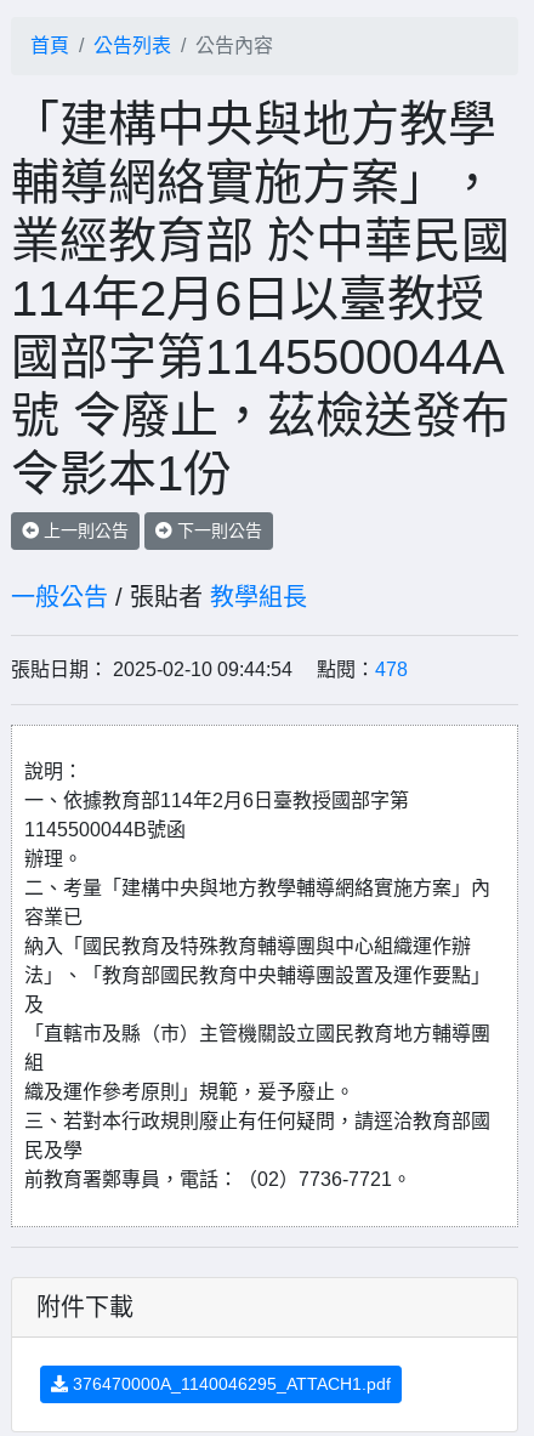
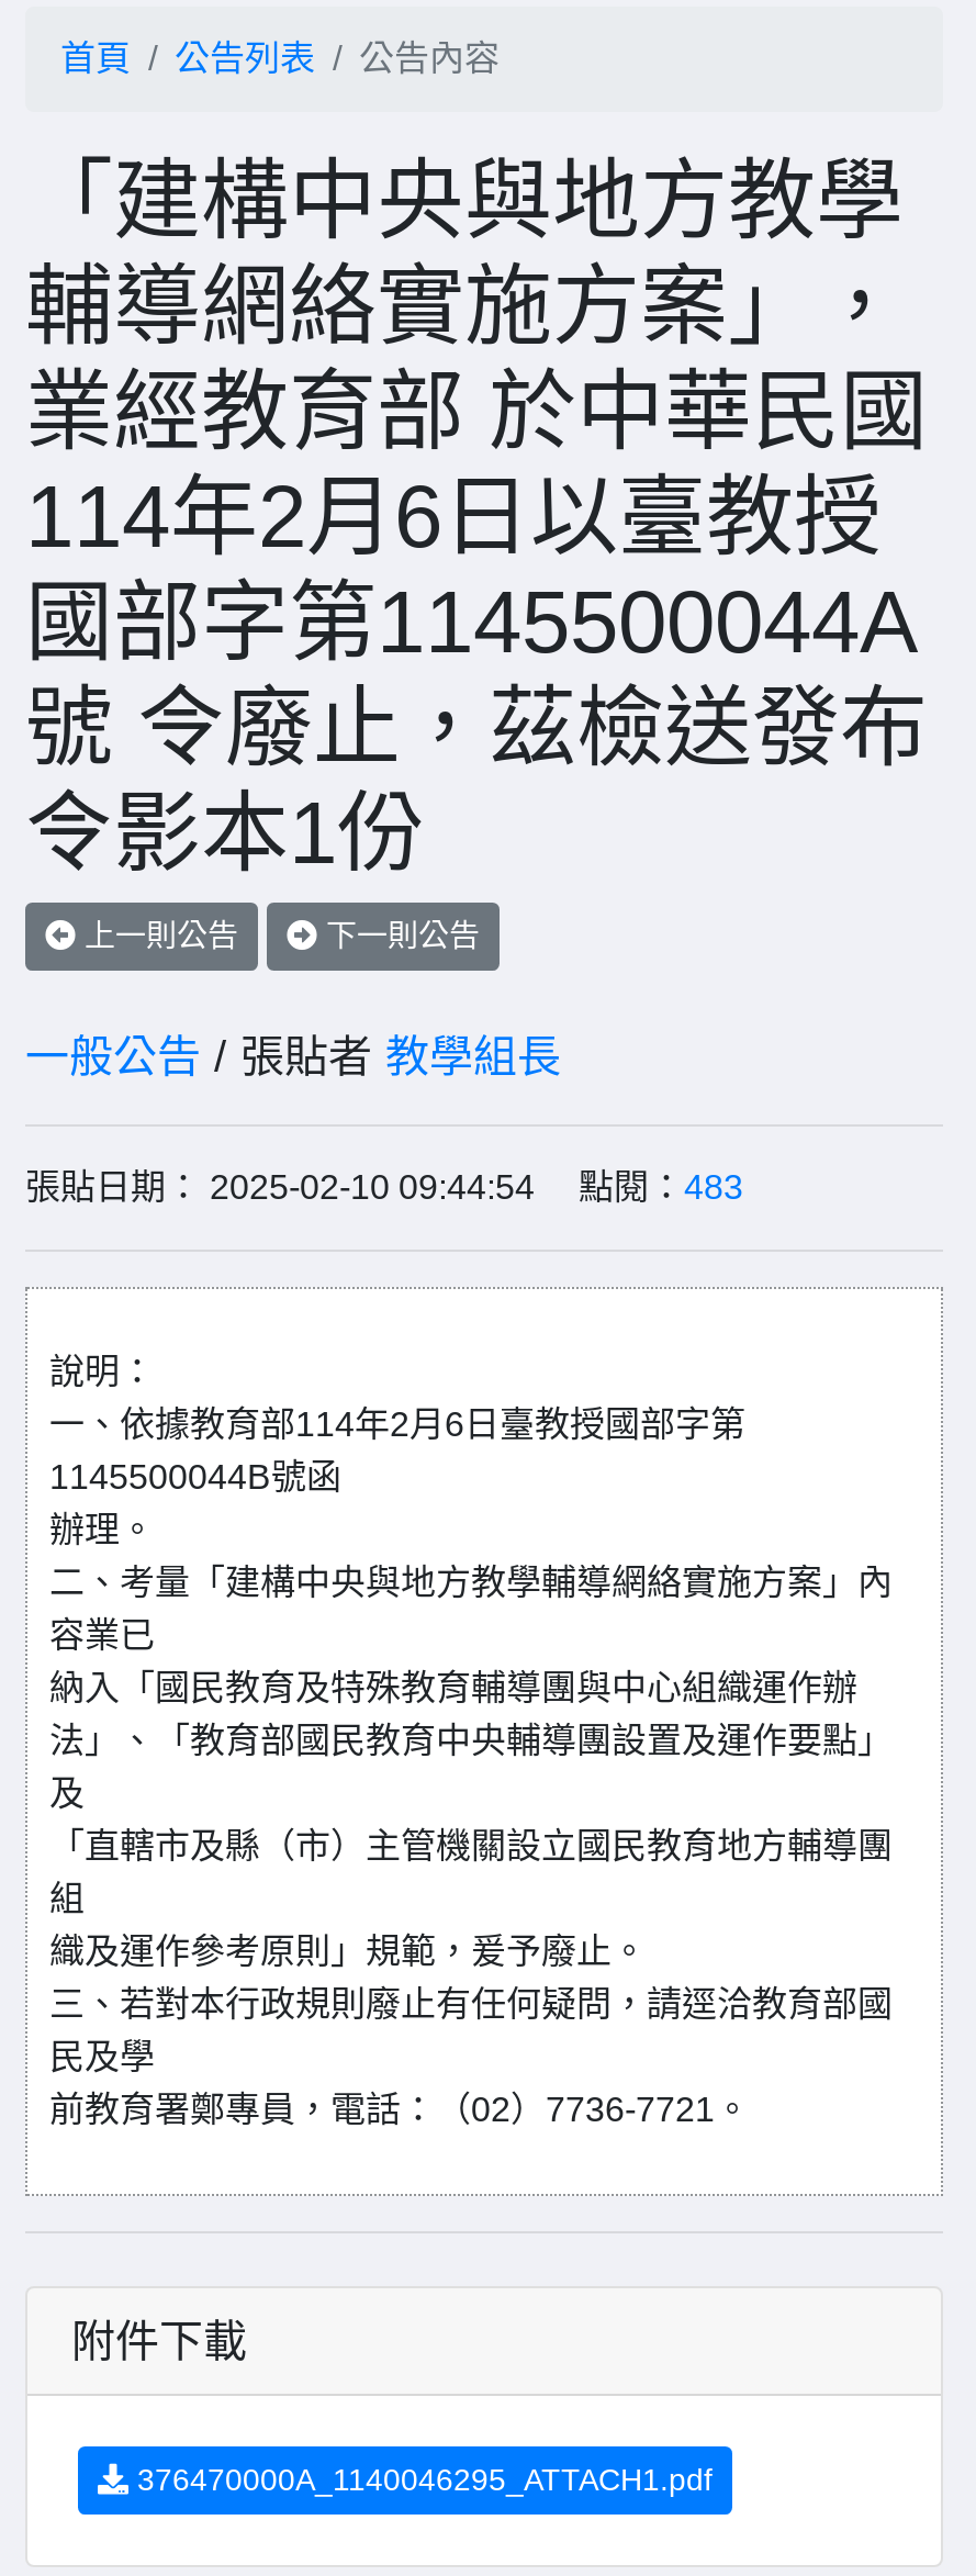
[11,659,408,680] 張貼日期： 2025-02-10 09:44:54 點閱：478 -> [25,1168,743,1206] 張貼日期： 2025-02-10 09:44:54 點閱：483

